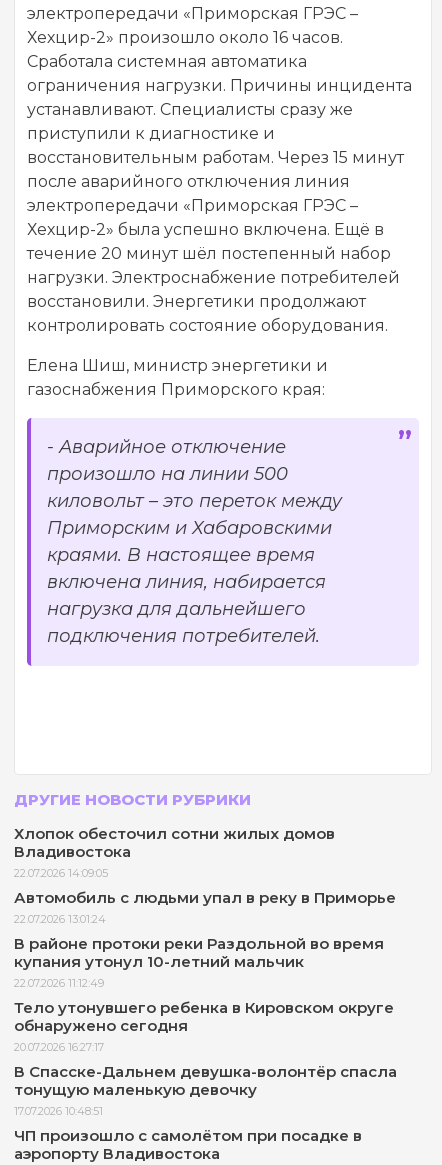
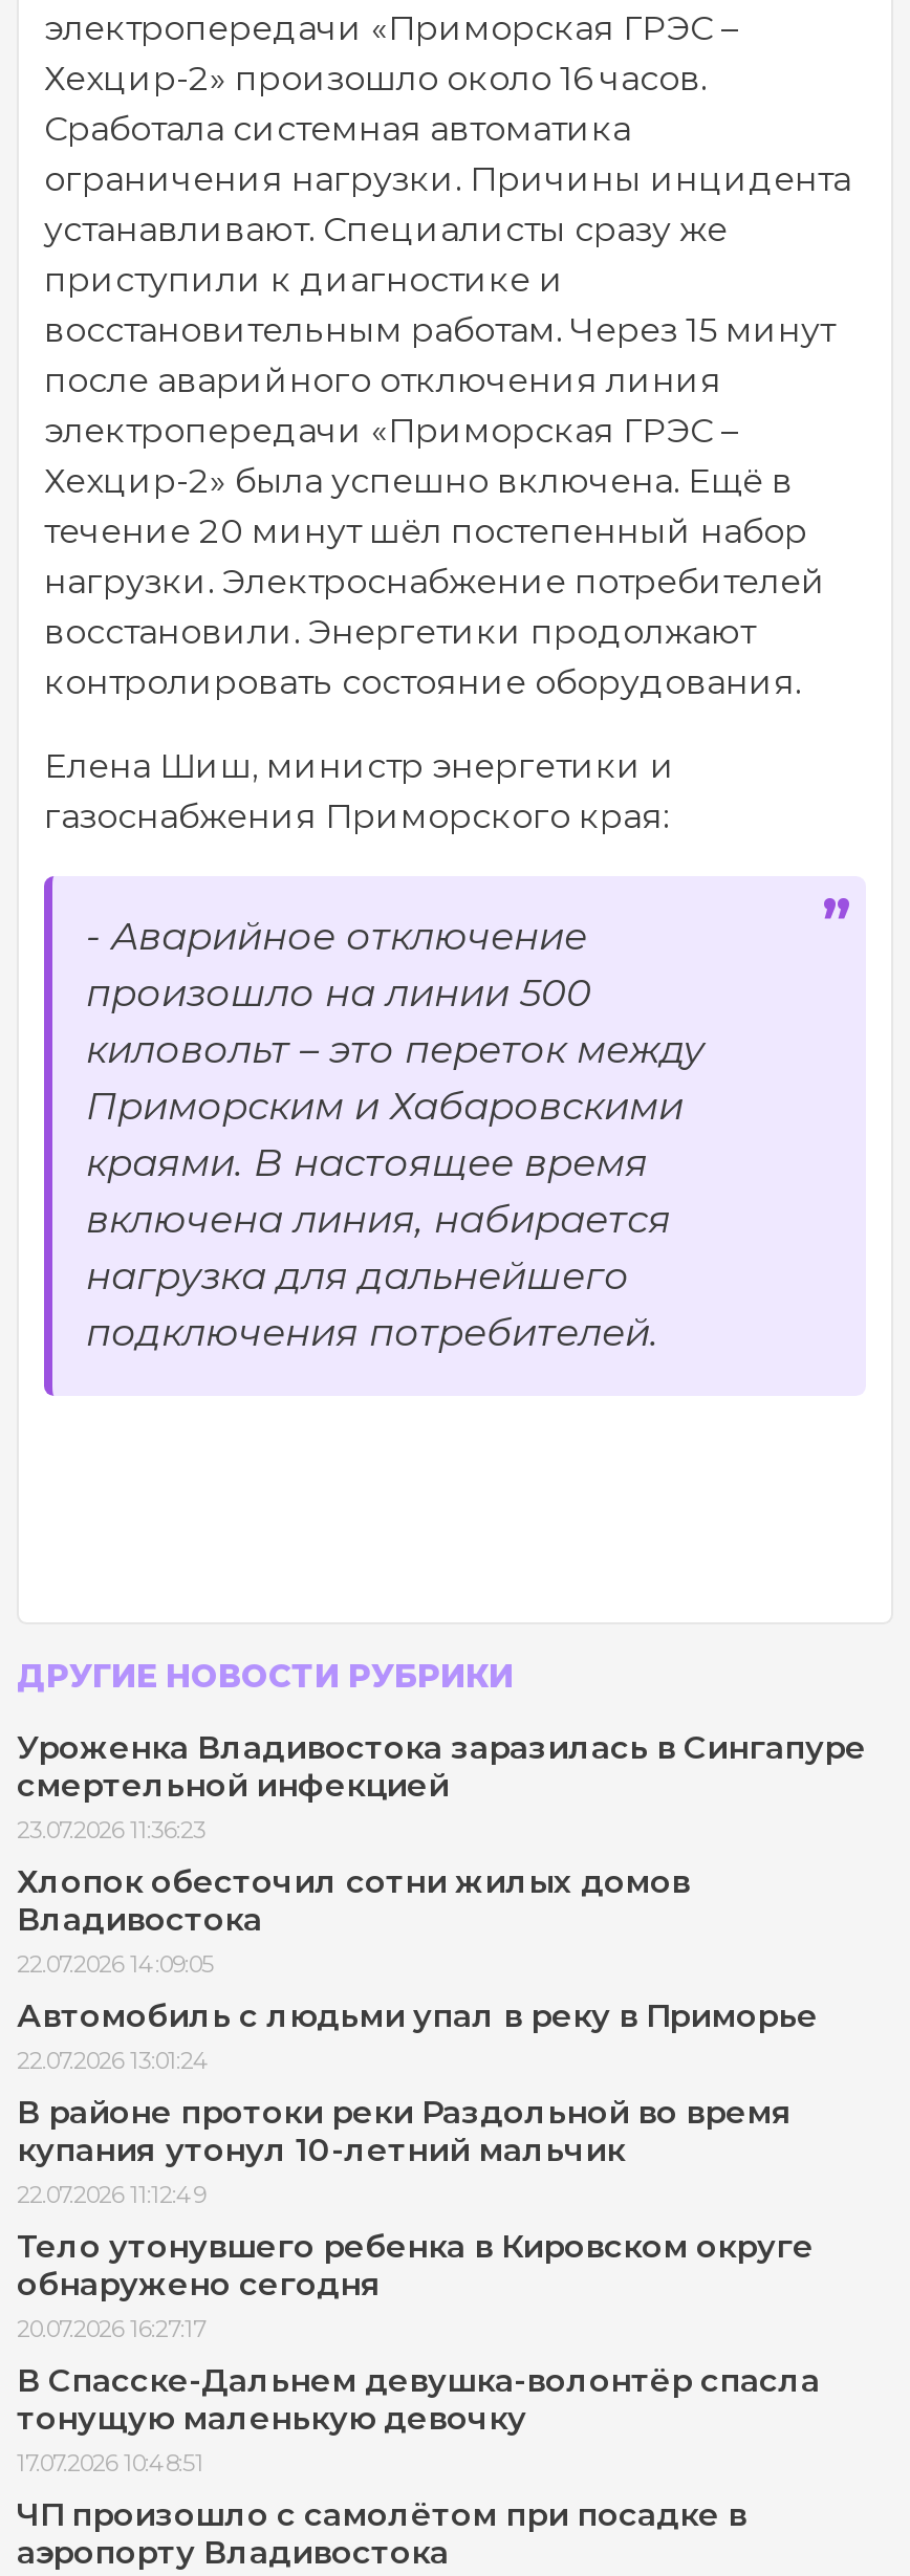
none -> [17,1726,866,1843] Уроженка Владивостока заразилась в Сингапуре | смертельной инфекцией | 23.07.2026 11:36:23

